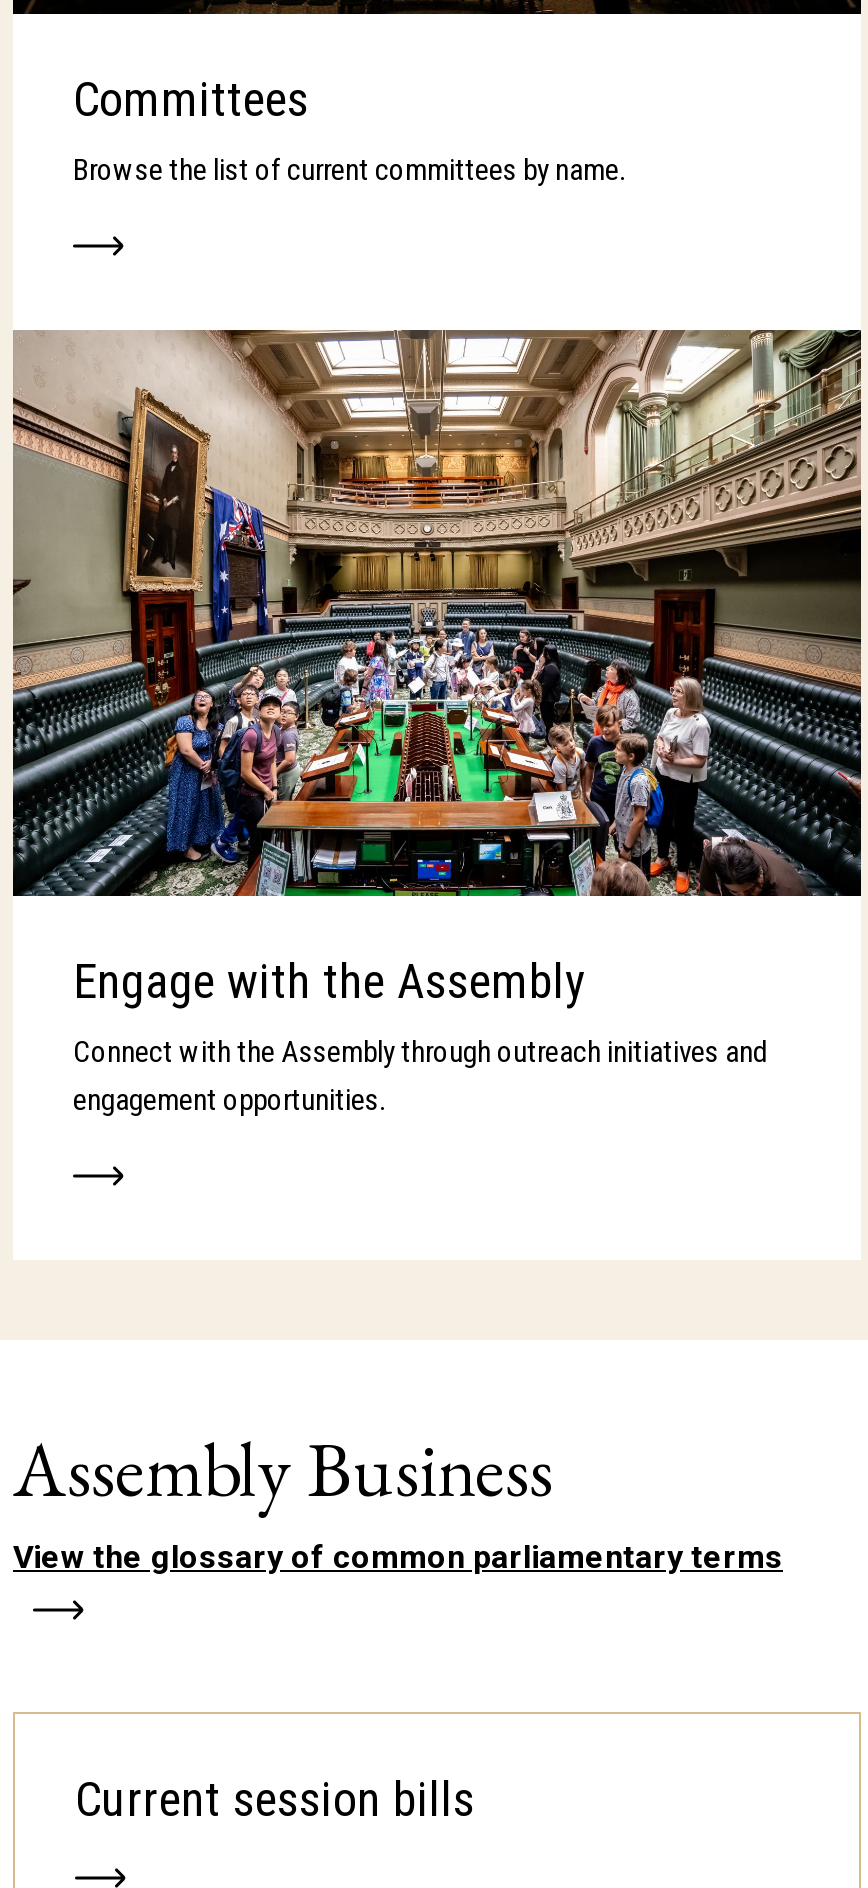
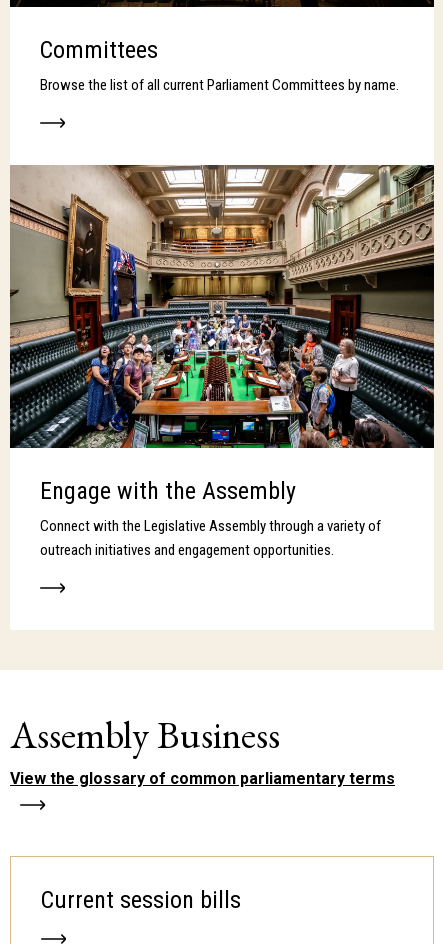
[73,153,625,189] Browse the list of current committees by name. -> [40,76,399,94] Browse the list of all current Parliament Committees by name.
[73,1034,767,1118] Connect with the Assembly through outreach initiatives and | engagement opportunities. -> [40,517,381,559] Connect with the Legislative Assembly through a variety of | outreach initiatives and engagement opportunities.

